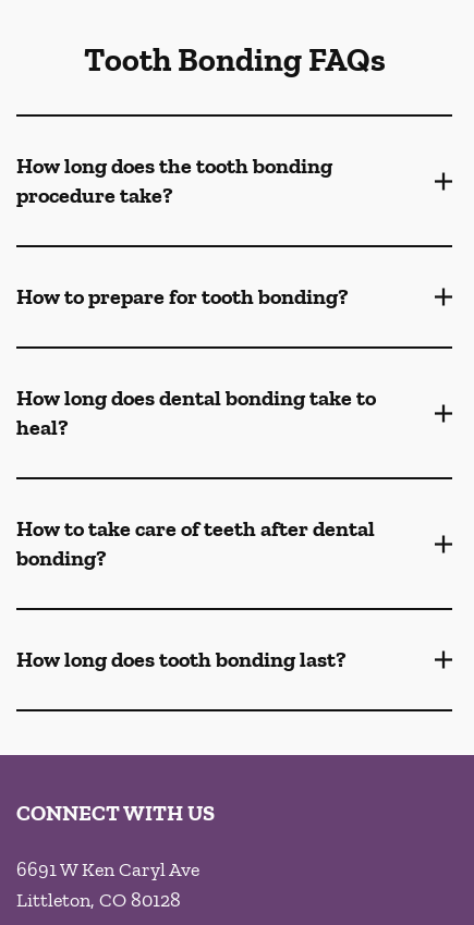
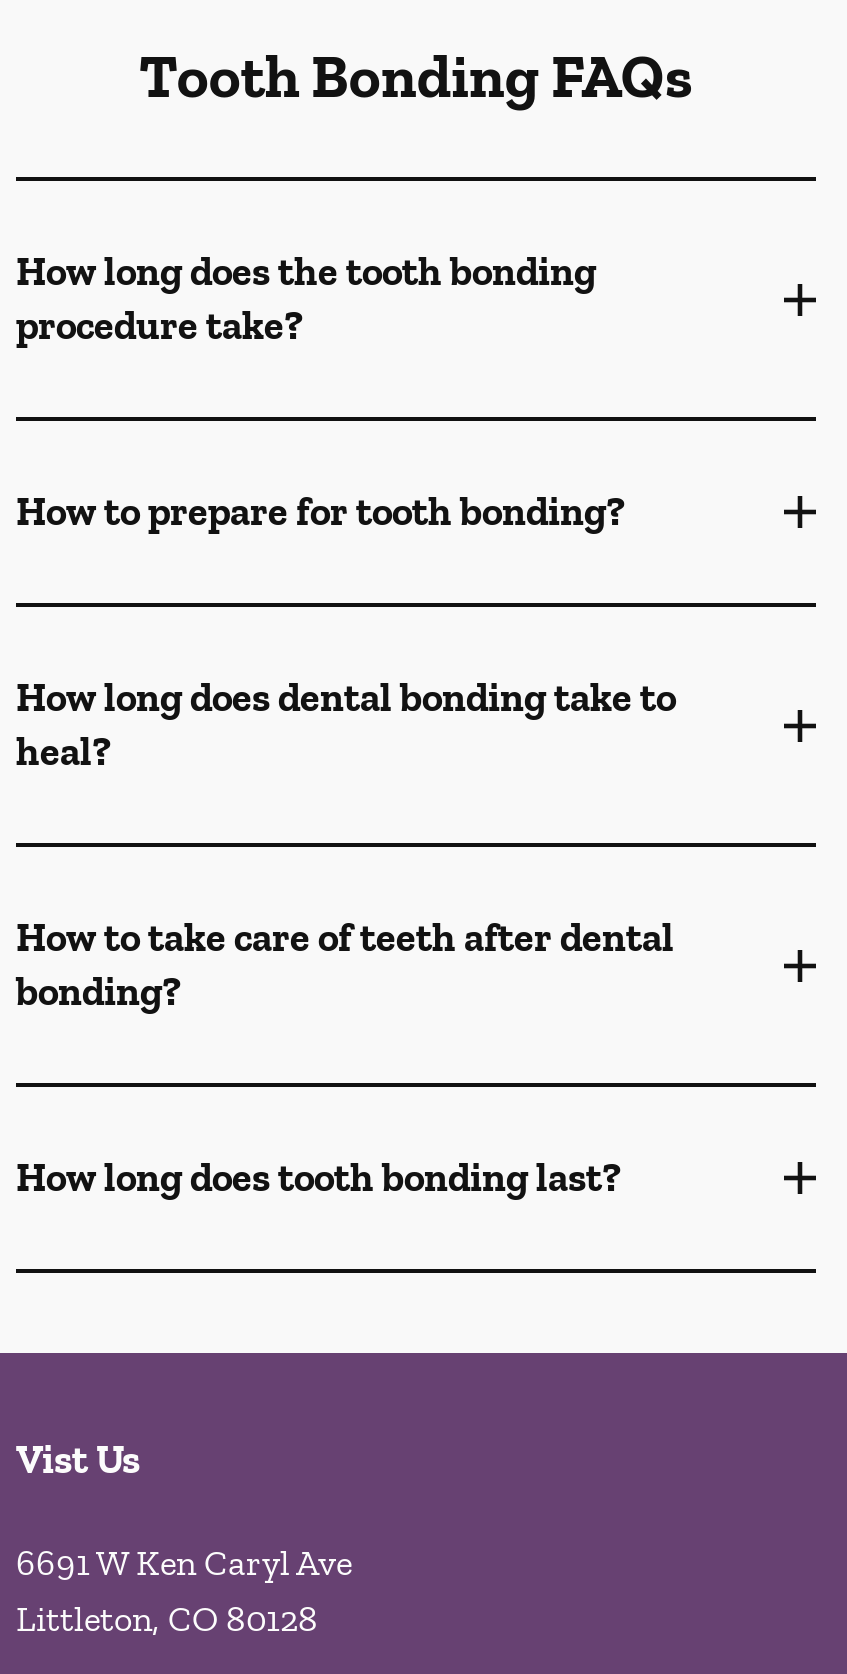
[16,800,215,826] CONNECT WITH US -> [16,1435,140,1483] Vist Us

